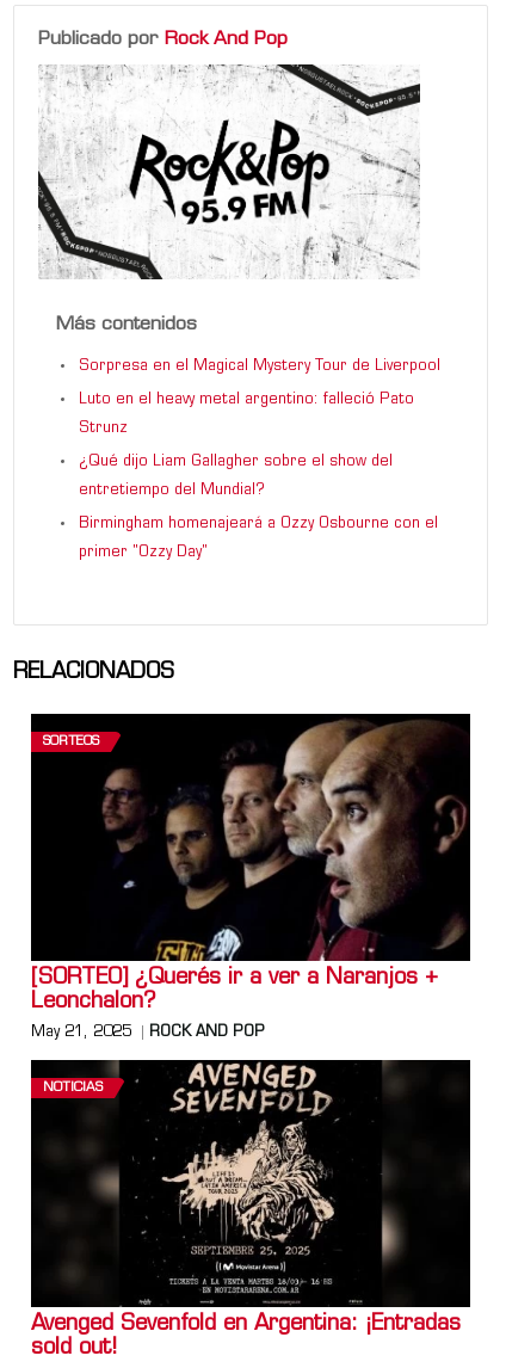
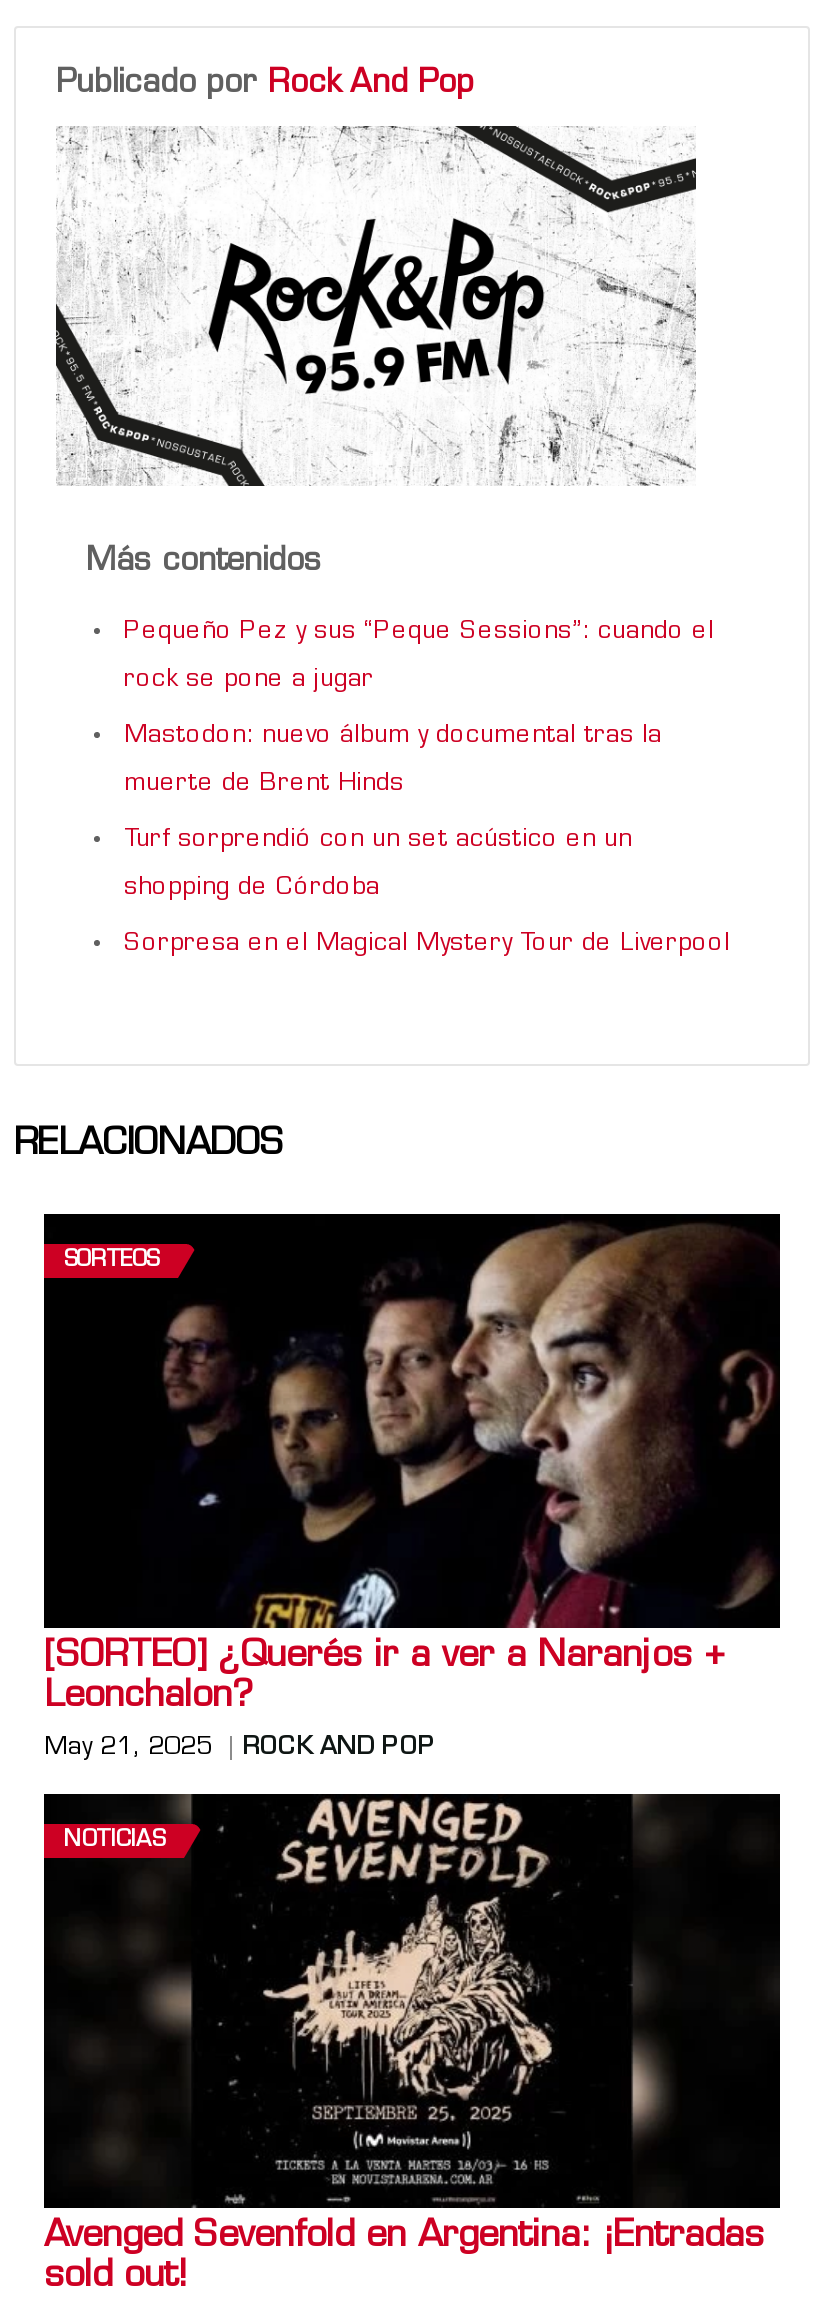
none -> [124,620,714,900] Pequeño Pez y sus “Peque Sessions”: cuando el | rock se pone a jugar | Mastodon: nuevo álbum y documental tras la | muerte de Brent Hinds | Turf sorprendió con un set acústico en un | shopping de Córdoba
moved [79,359,440,374] -> [124,932,730,956]: Sorpresa en el Magical Mystery Tour de Liverpool
[79,393,438,560] Luto en el heavy metal argentino: falleció Pato | Strunz | ¿Qué dijo Liam Gallagher sobre el show del | entretiempo del Mundial? | Birmingham homenajeará a Ozzy Osbourne con el | primer "Ozzy Day" -> none

